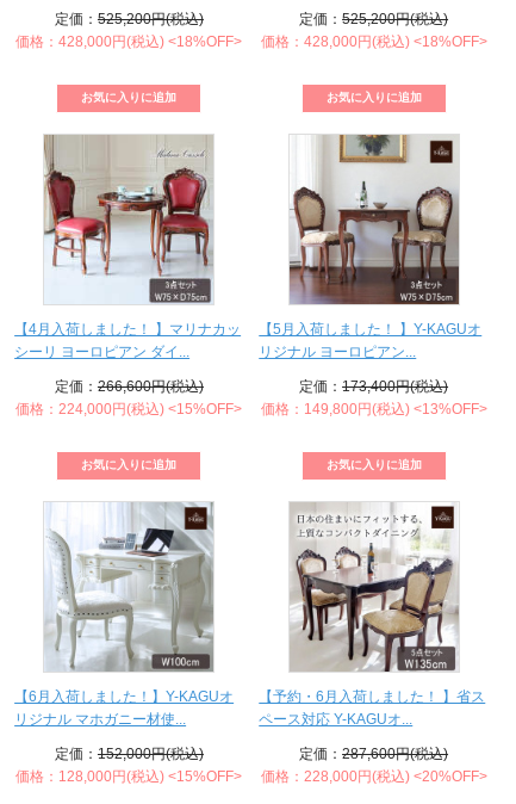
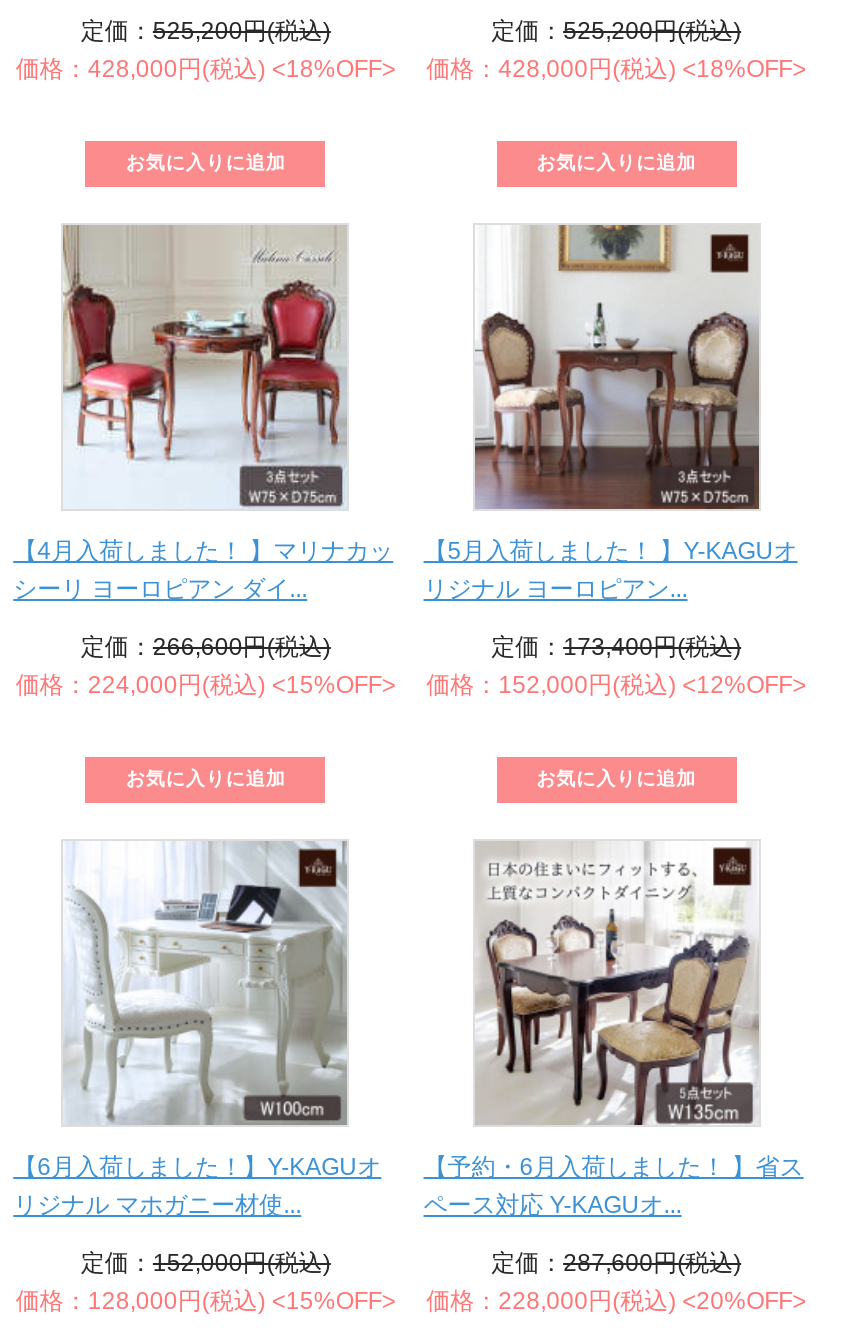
[261,401,487,418] 価格：149,800円(税込) <13%OFF> -> [426,671,806,699] 価格：152,000円(税込) <12%OFF>

